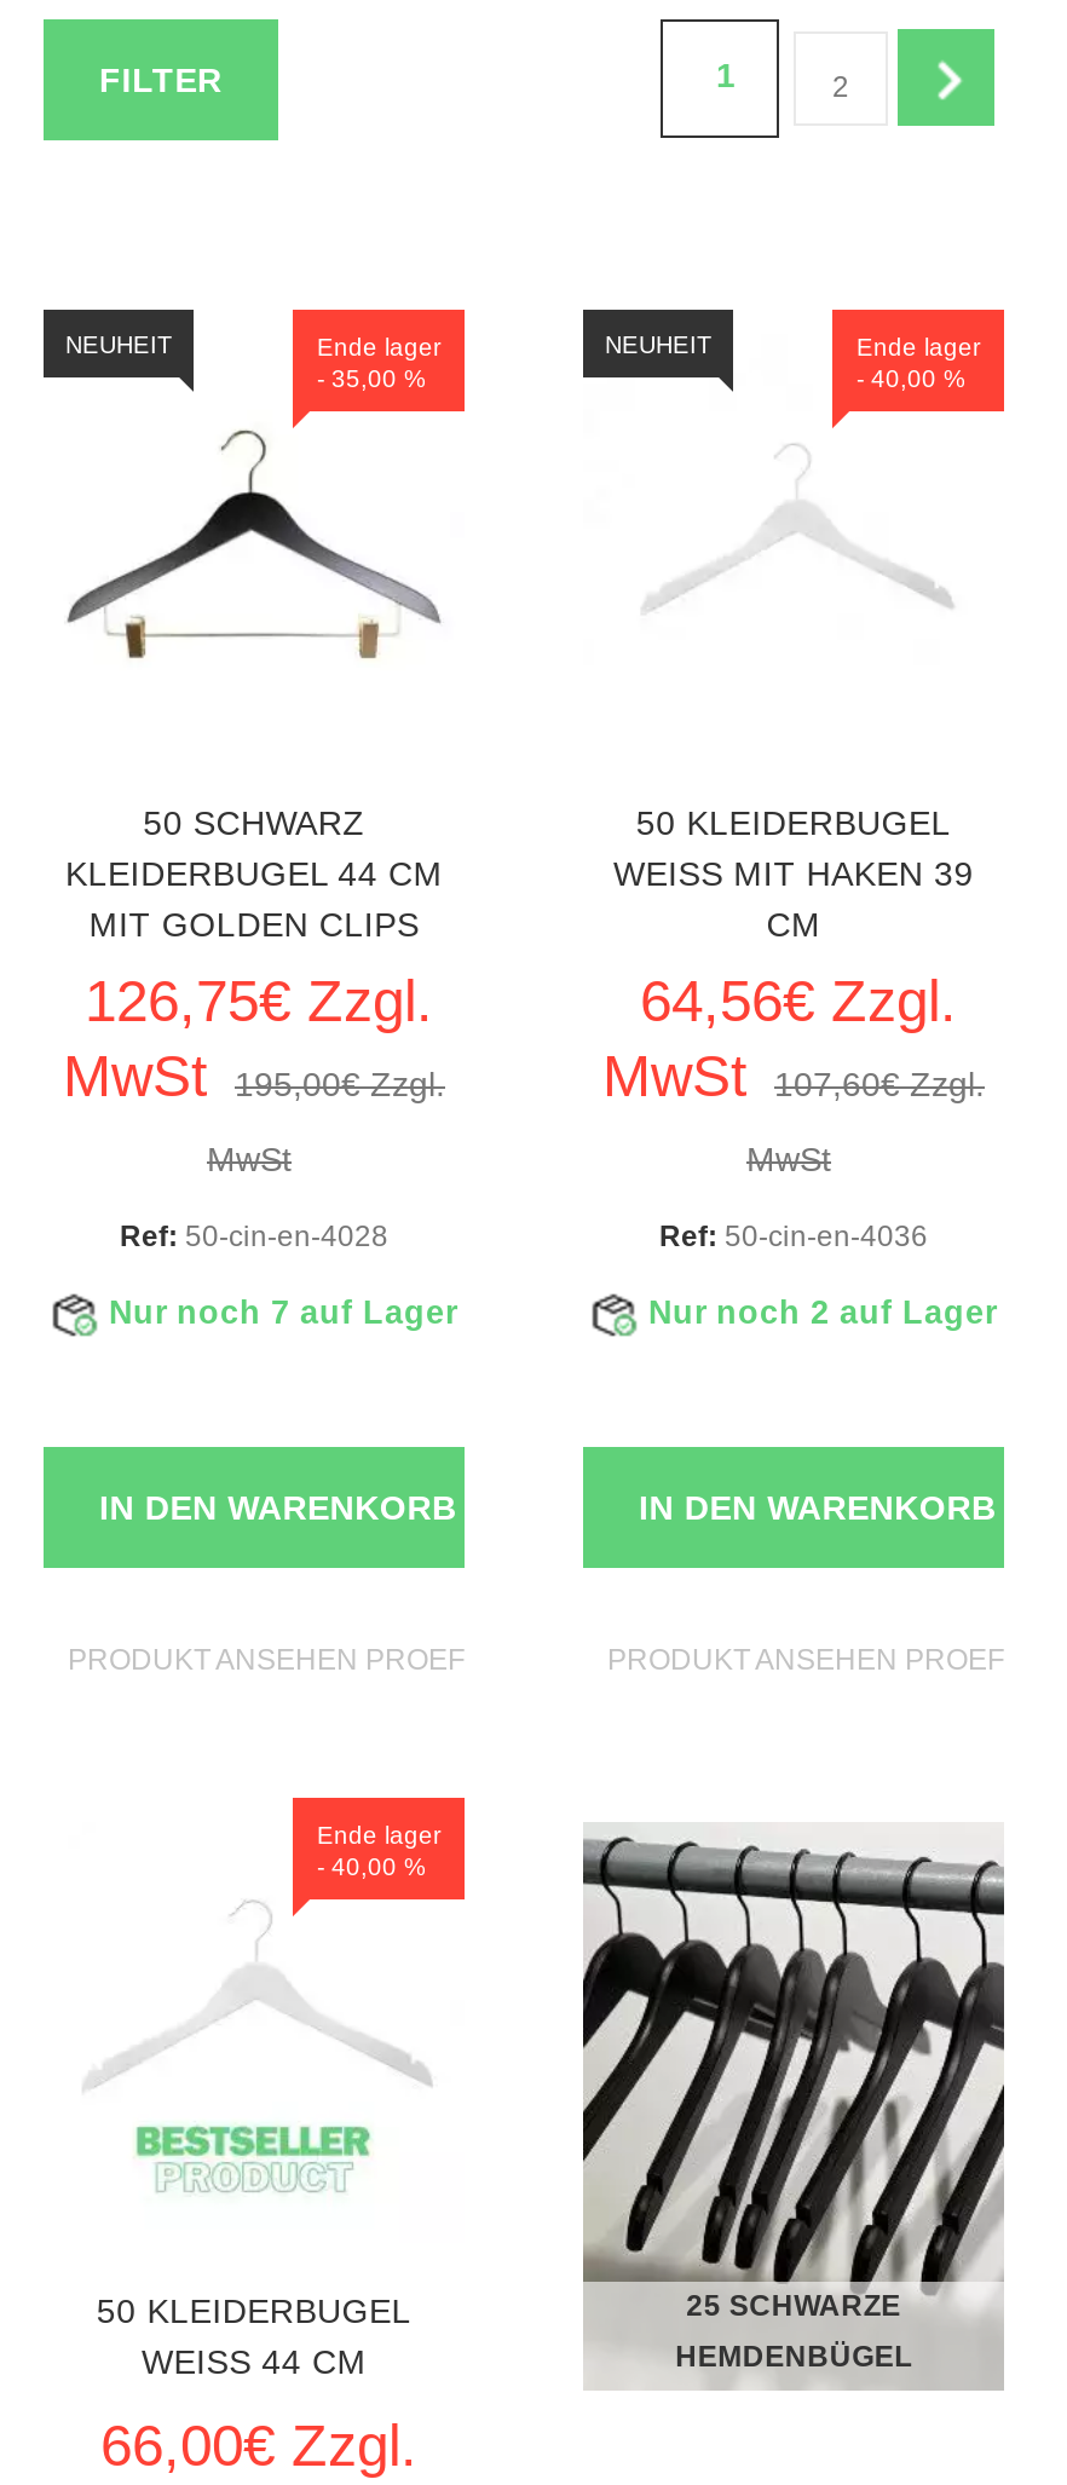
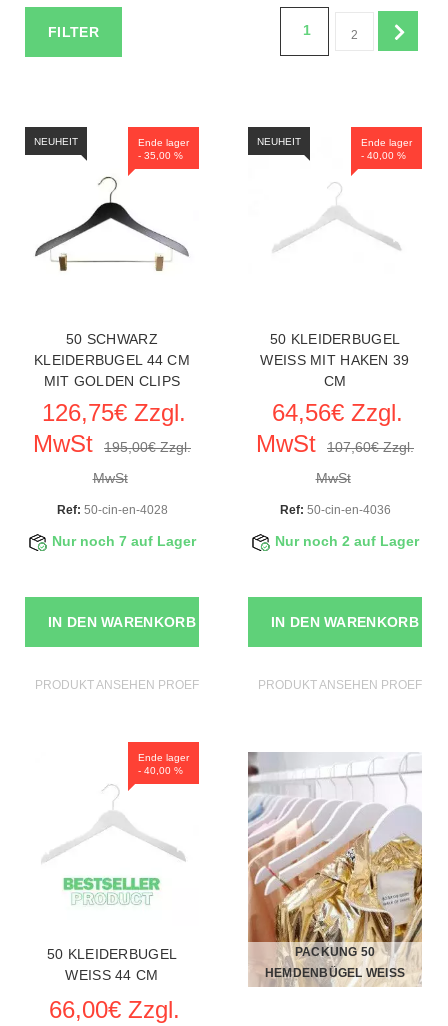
[581,1824,1007,2362] [image] | 25 SCHWARZE -> [248,752,423,959] [image] | PACKUNG 50
[676,2339,912,2373] HEMDENBÜGEL -> [265,966,405,980] HEMDENBÜGEL WEISS

